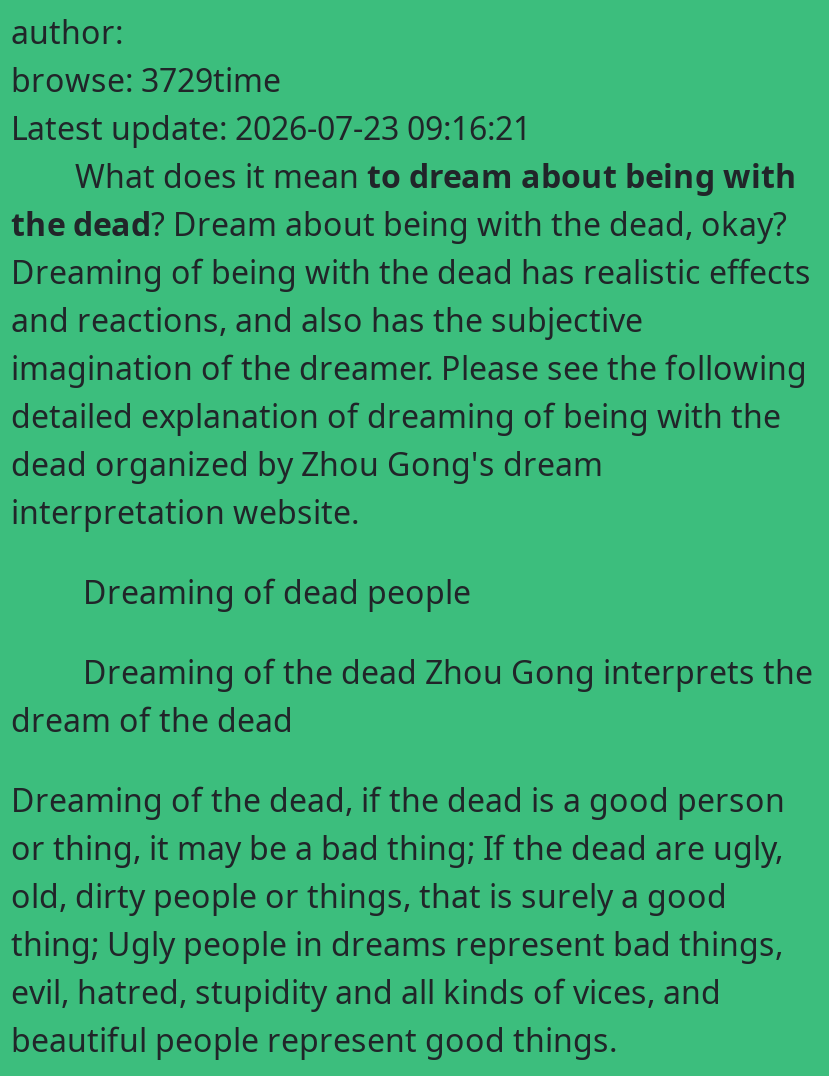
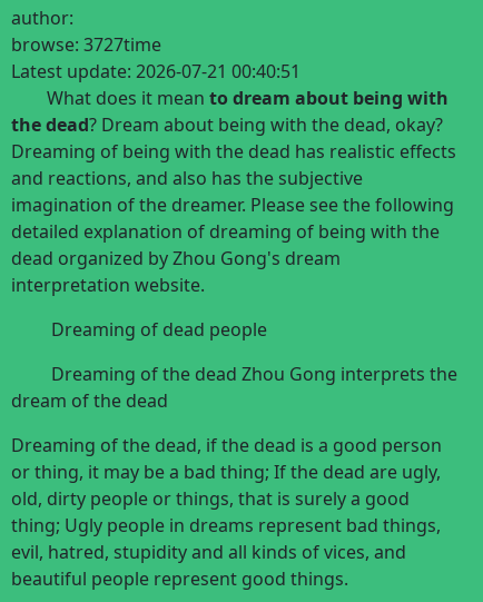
[11,58,281,102] browse: 3729time -> [11,32,161,57] browse: 3727time
[11,106,531,150] Latest update: 2026-07-23 09:16:21 -> [11,59,300,83] Latest update: 2026-07-21 00:40:51

